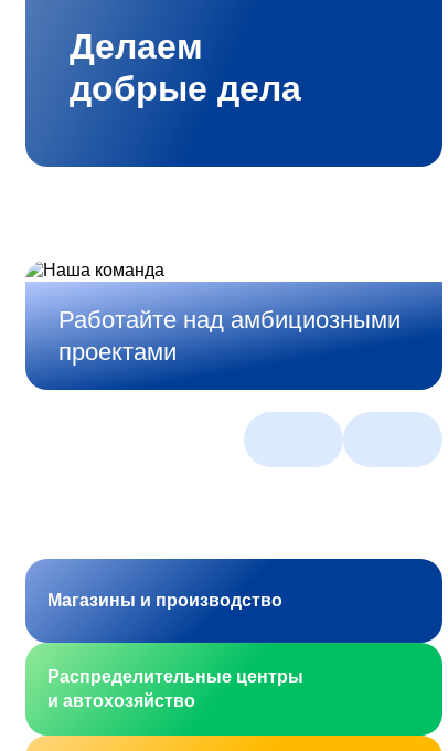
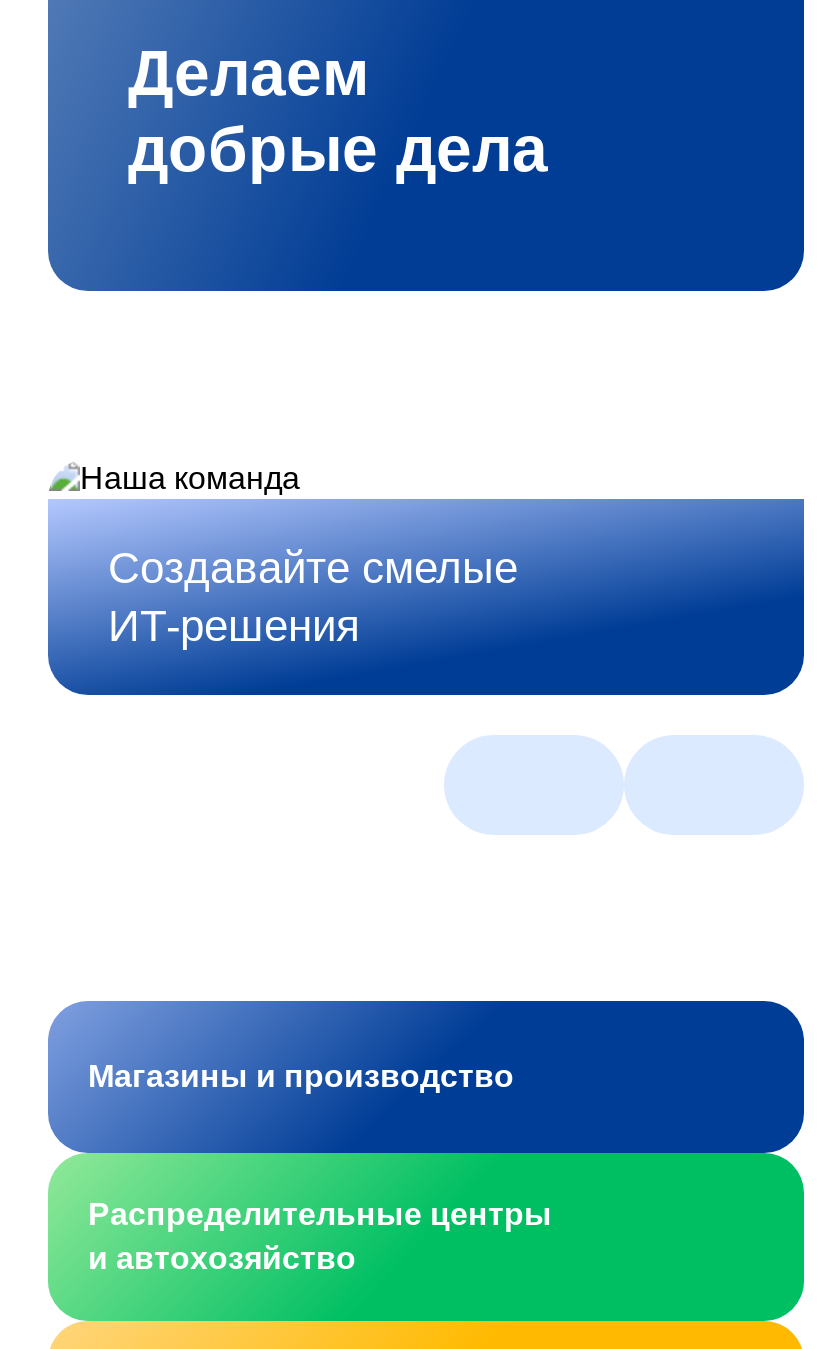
[58,306,401,366] Работайте над амбициозными | проектами -> [108,543,518,651] Создавайте смелые | ИТ‑решения

